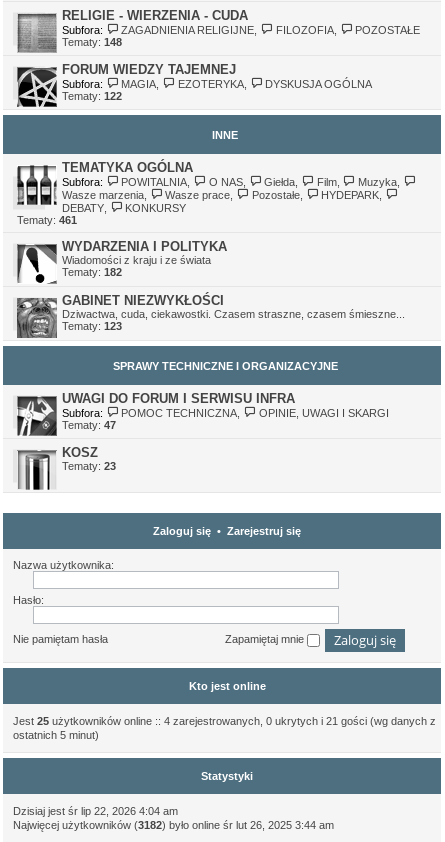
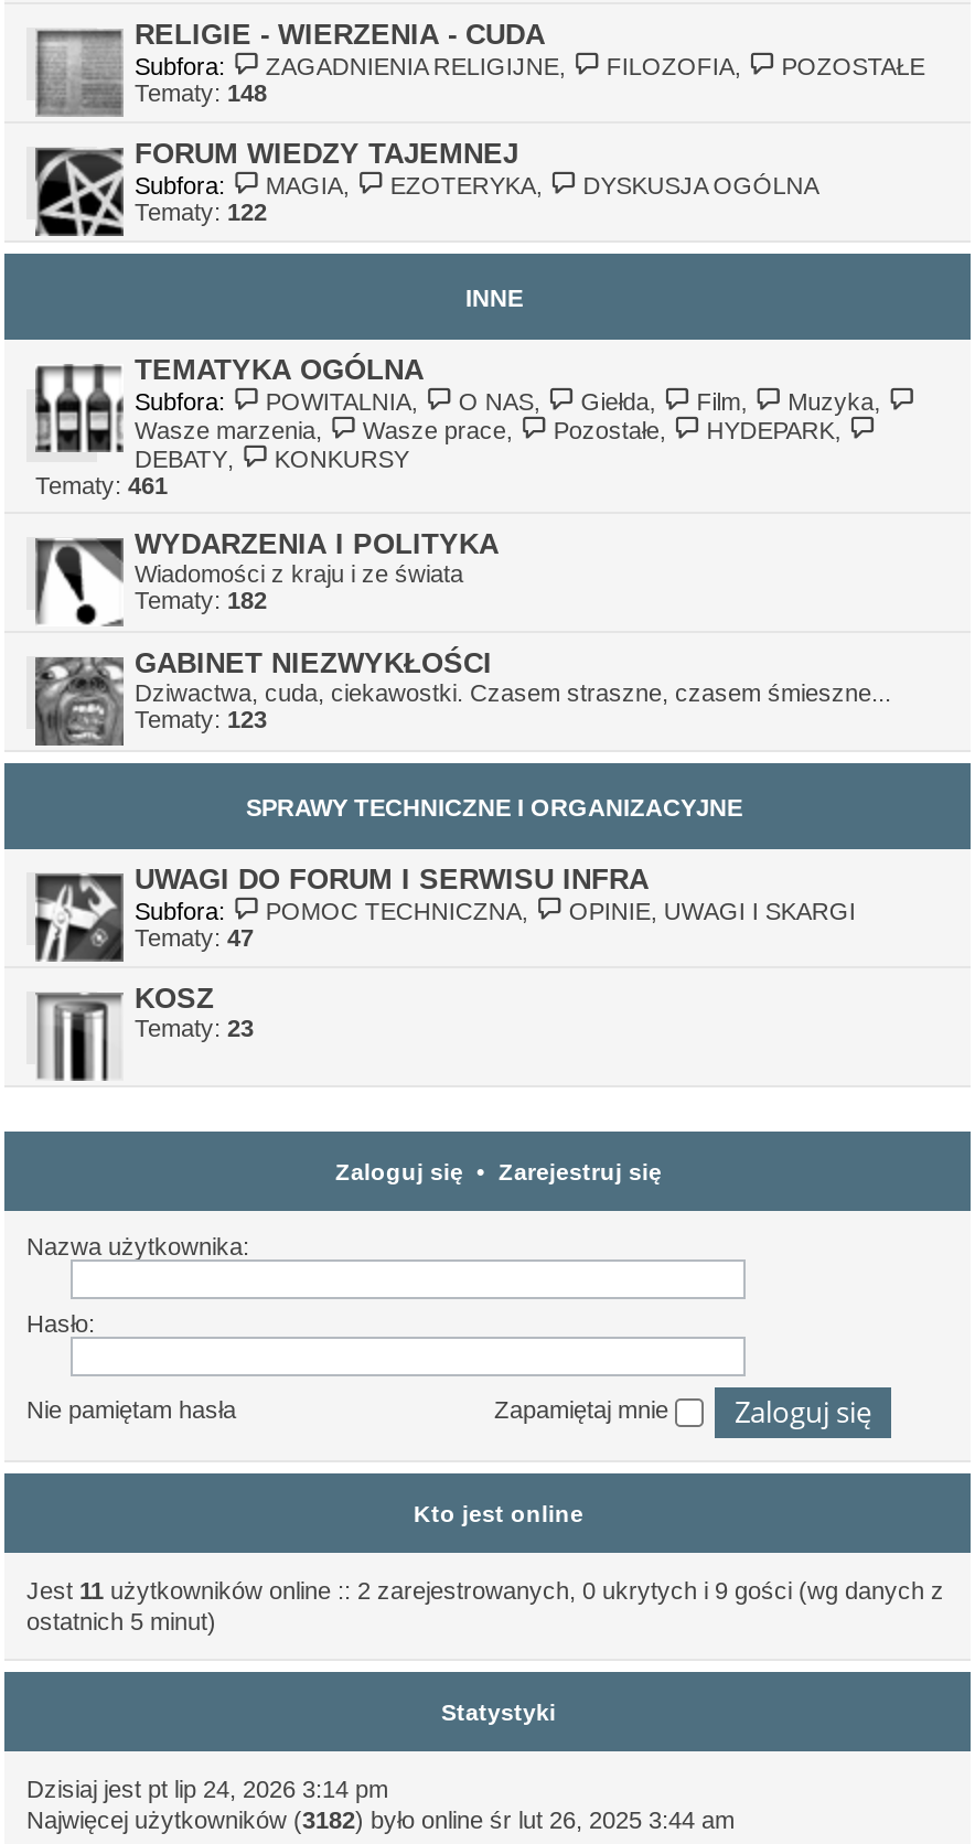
[13,715,436,727] Jest 25 użytkowników online :: 4 zarejestrowanych, 0 ukrytych i 21 gości (wg danych z -> [26,1577,944,1604] Jest 11 użytkowników online :: 2 zarejestrowanych, 0 ukrytych i 9 gości (wg danych z
[13,805,178,817] Dzisiaj jest śr lip 22, 2026 4:04 am -> [26,1776,388,1802] Dzisiaj jest pt lip 24, 2026 3:14 pm

